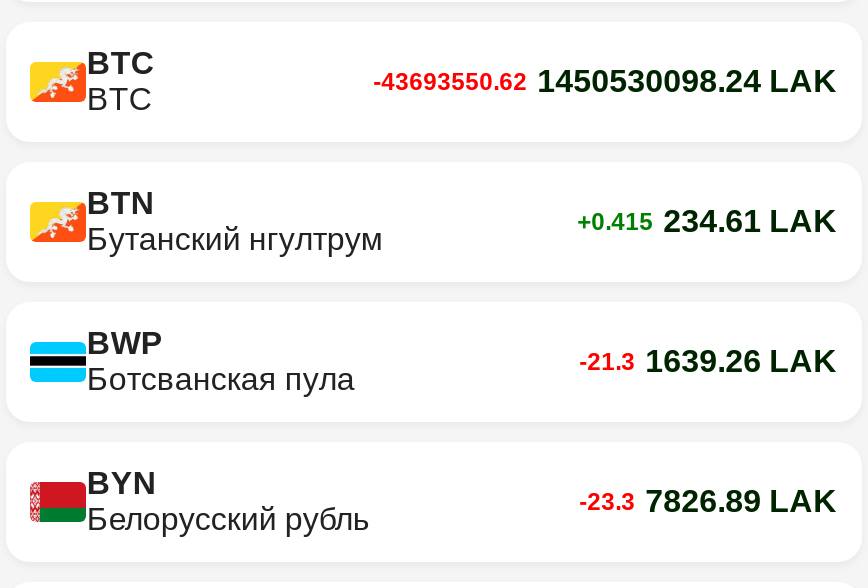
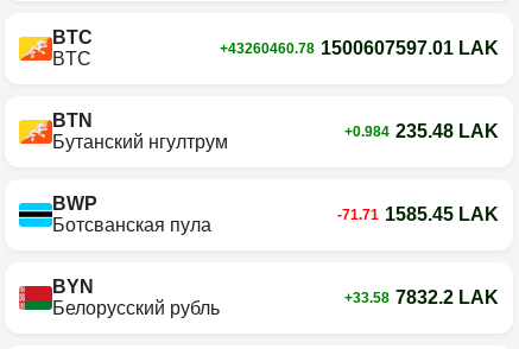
[373,64,837,98] -43693550.62 1450530098.24 LAK -> [219,38,498,58] +43260460.78 1500607597.01 LAK
[577,204,837,238] +0.415 234.61 LAK -> [344,121,498,141] +0.984 235.48 LAK
[579,344,837,378] -21.3 1639.26 LAK -> [337,204,498,224] -71.71 1585.45 LAK
[579,484,837,518] -23.3 7826.89 LAK -> [344,287,498,307] +33.58 7832.2 LAK

